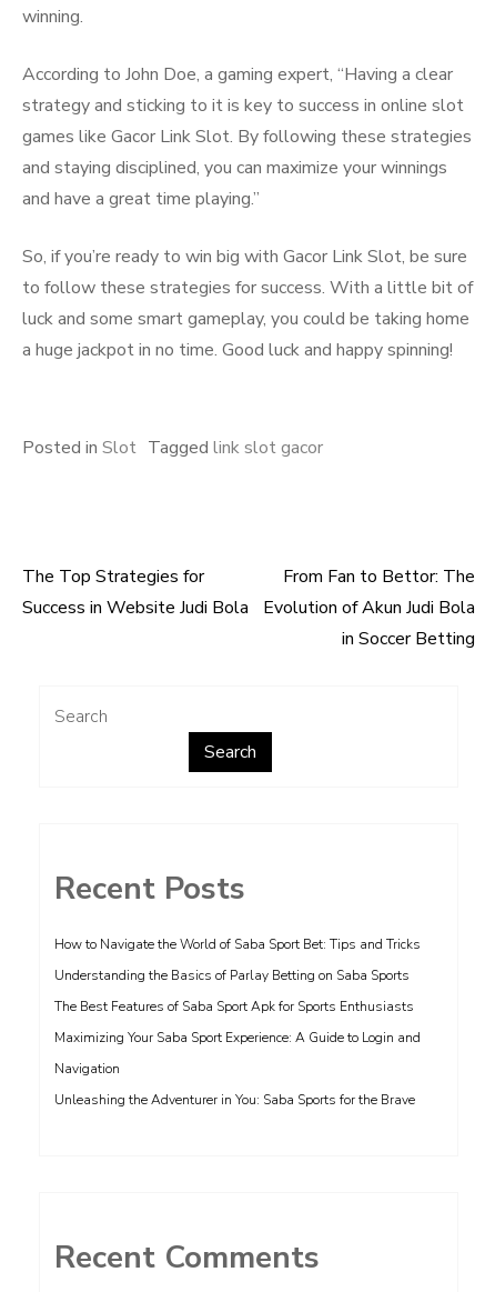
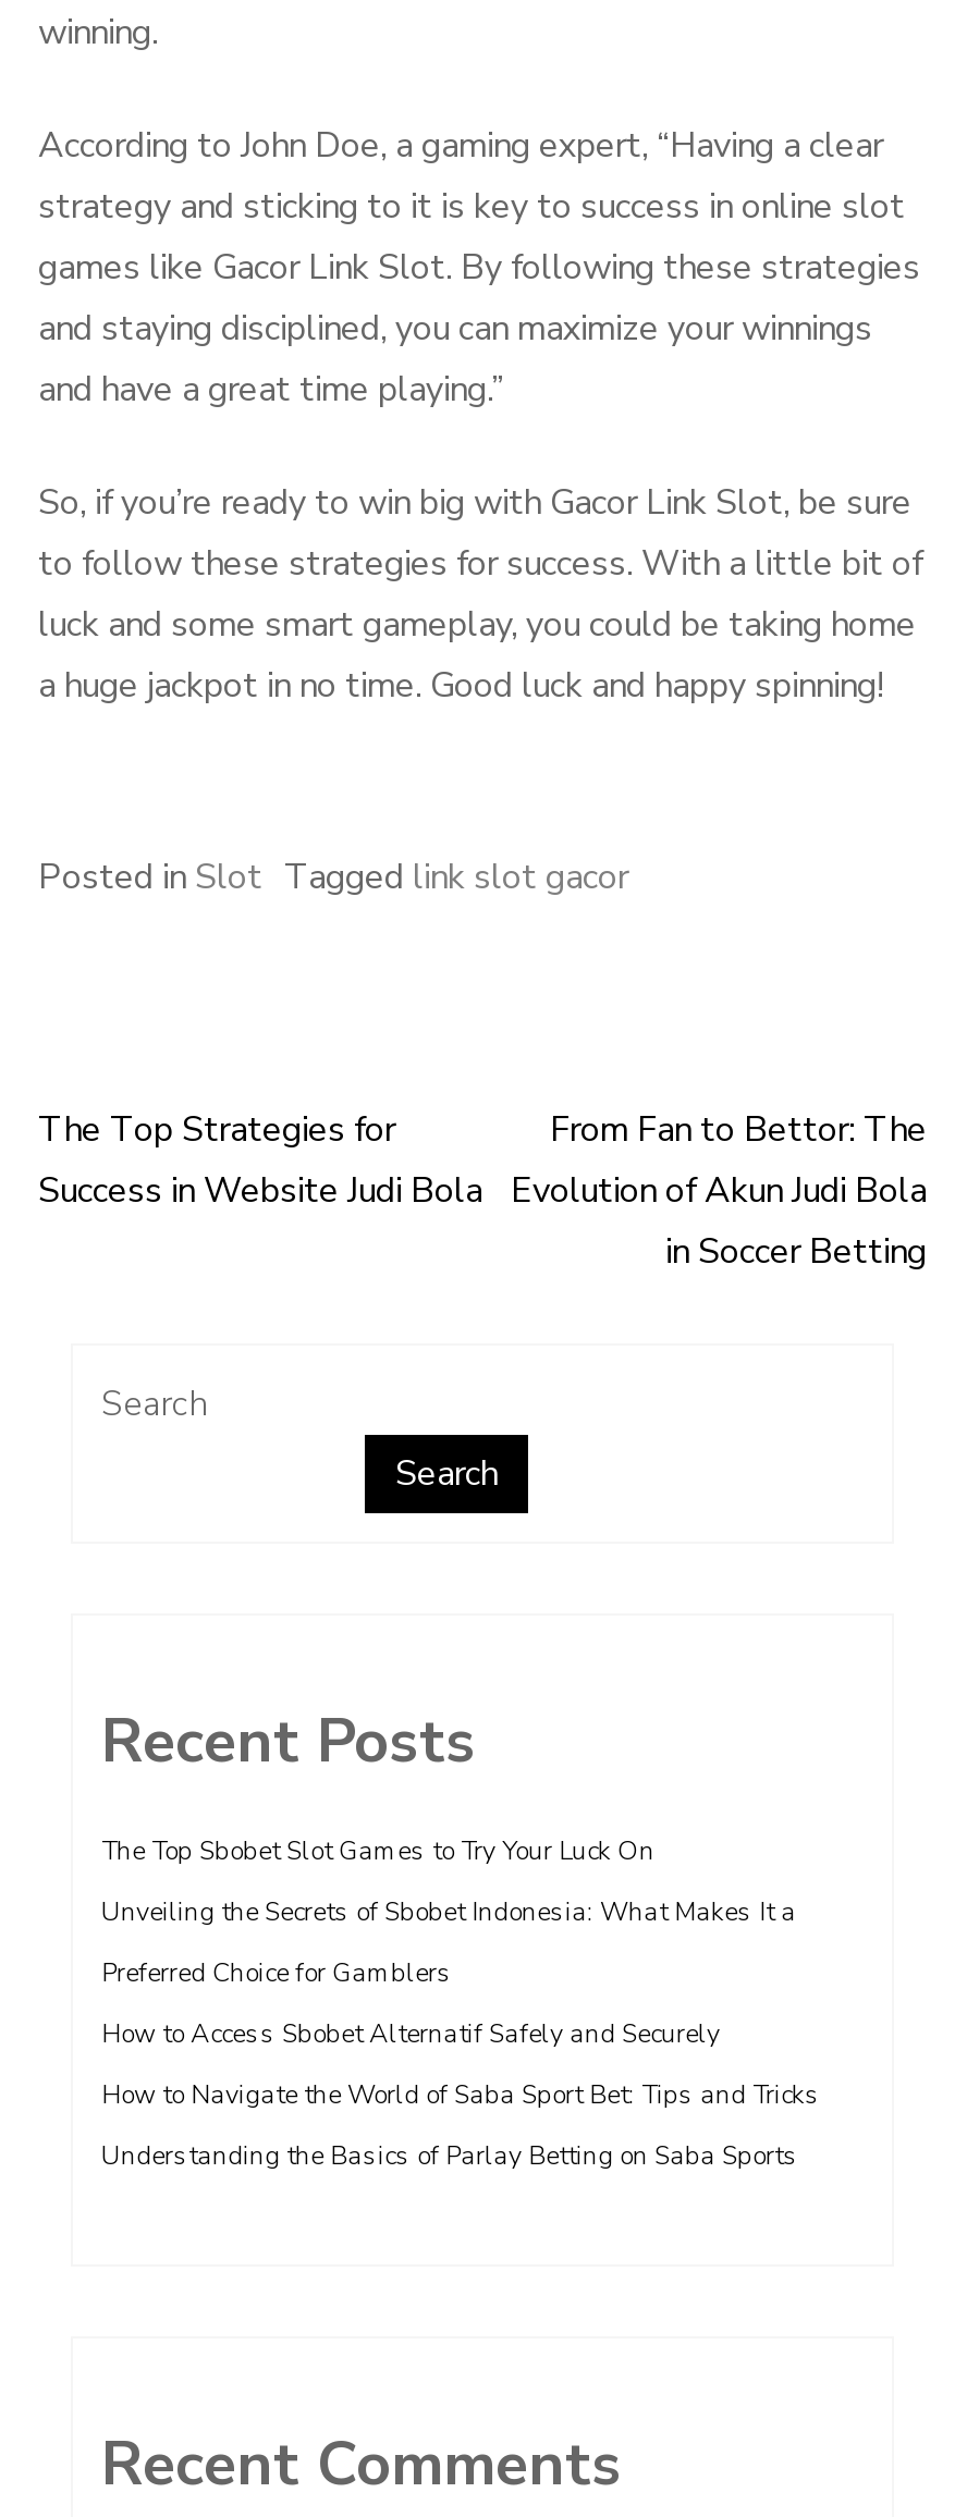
none -> [101,1833,796,2051] The Top Sbobet Slot Games to Try Your Luck On | Unveiling the Secrets of Sbobet Indonesia: What Makes It a | Preferred Choice for Gamblers | How to Access Sbobet Alternatif Safely and Securely
moved [54,935,421,984] -> [101,2077,820,2173]: How to Navigate the World of Saba Sport Bet: Tips and Tricks | Understanding the Basics of Parlay Betting on Saba Sports
[54,998,421,1109] The Best Features of Saba Sport Apk for Sports Enthusiasts | Maximizing Your Saba Sport Experience: A Guide to Login and | Navigation | Unleashing the Adventurer in You: Saba Sports for the Brave -> none

